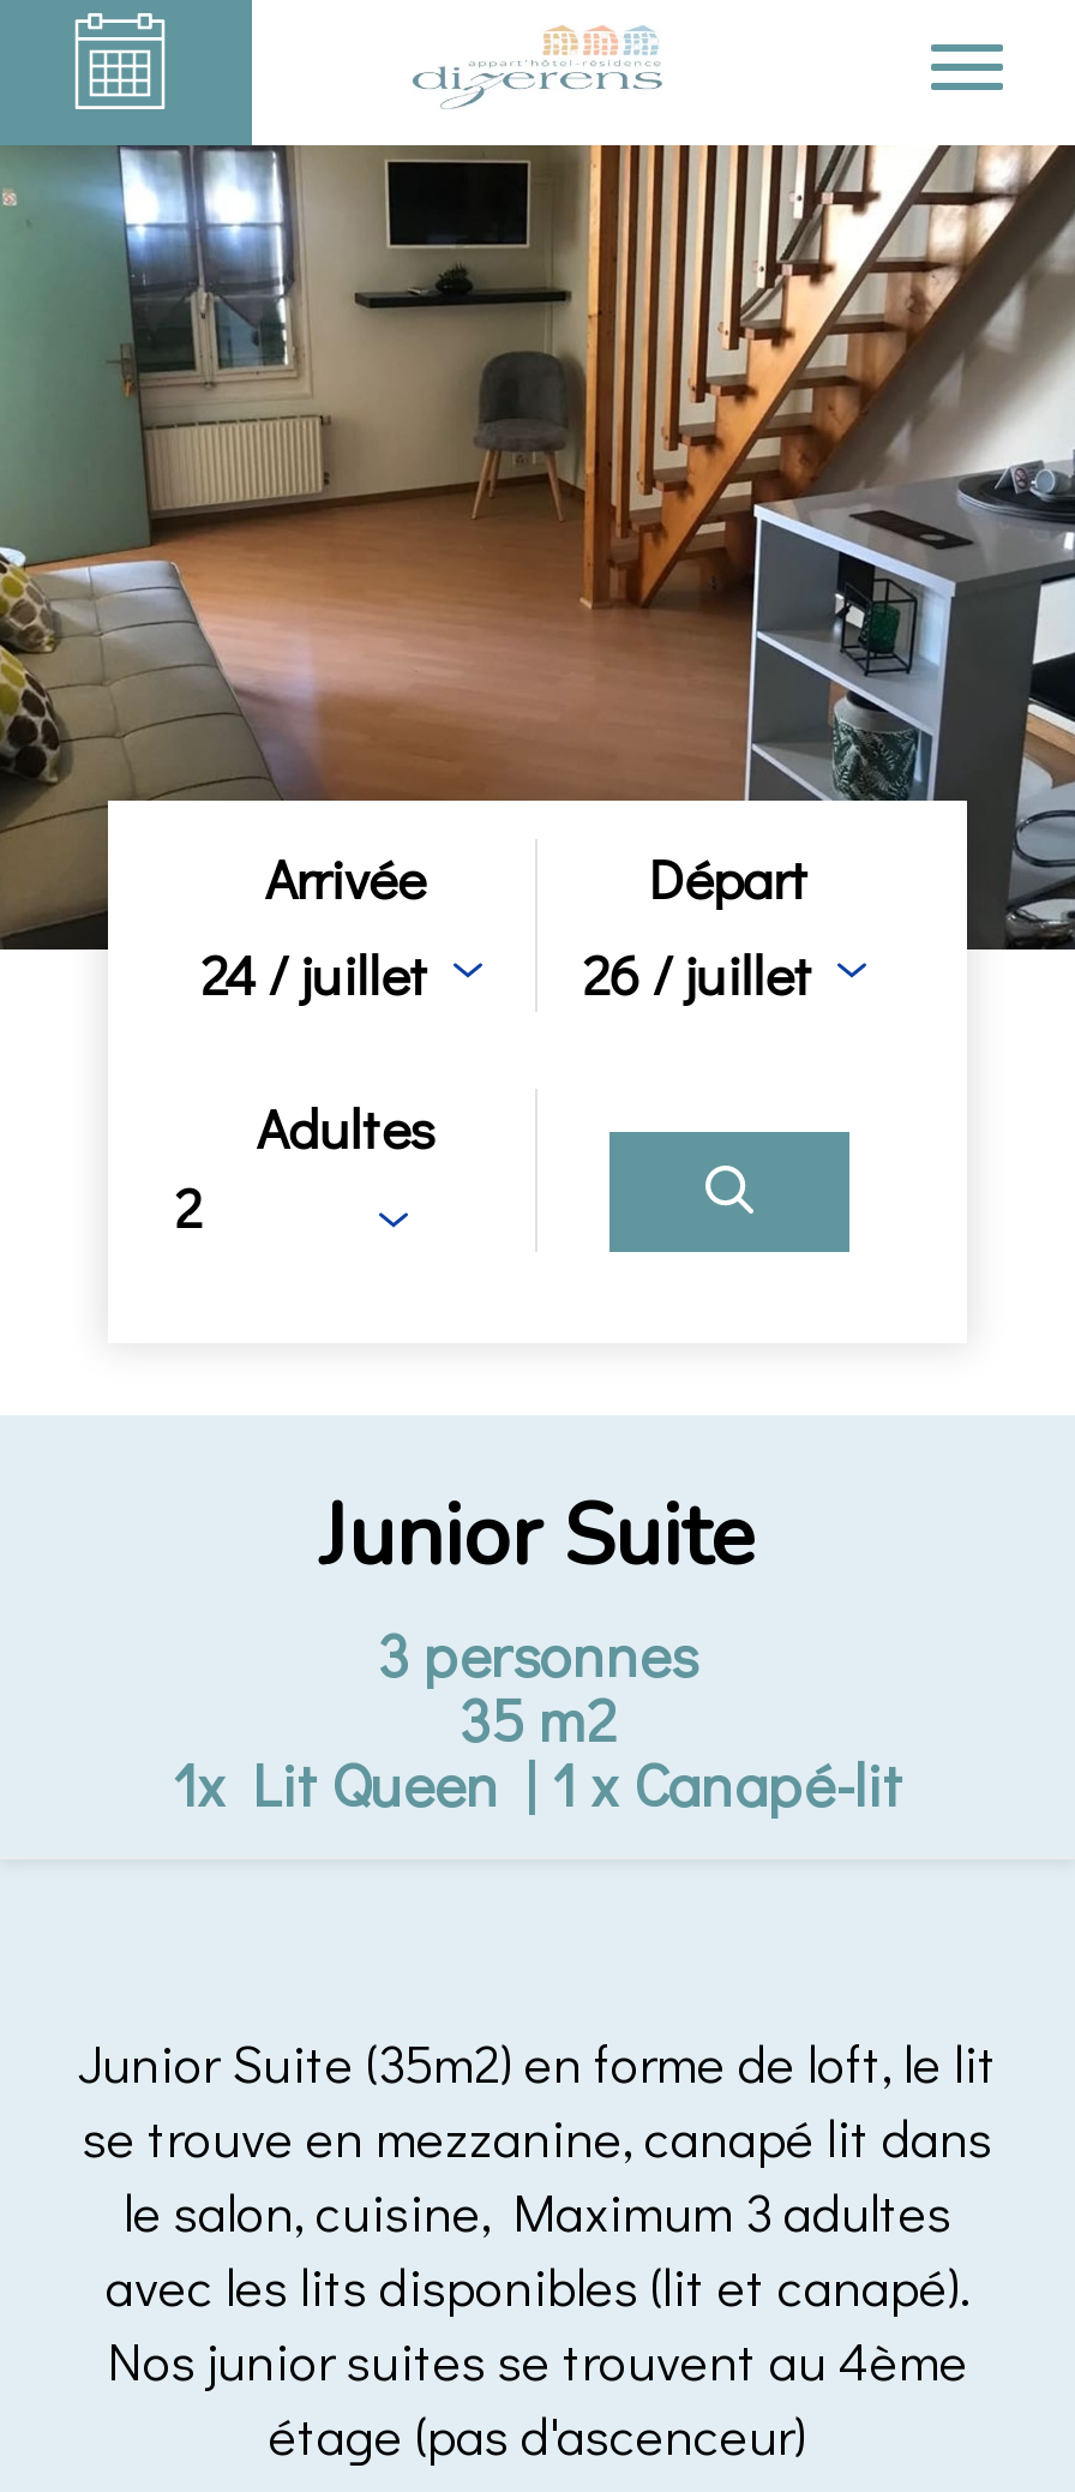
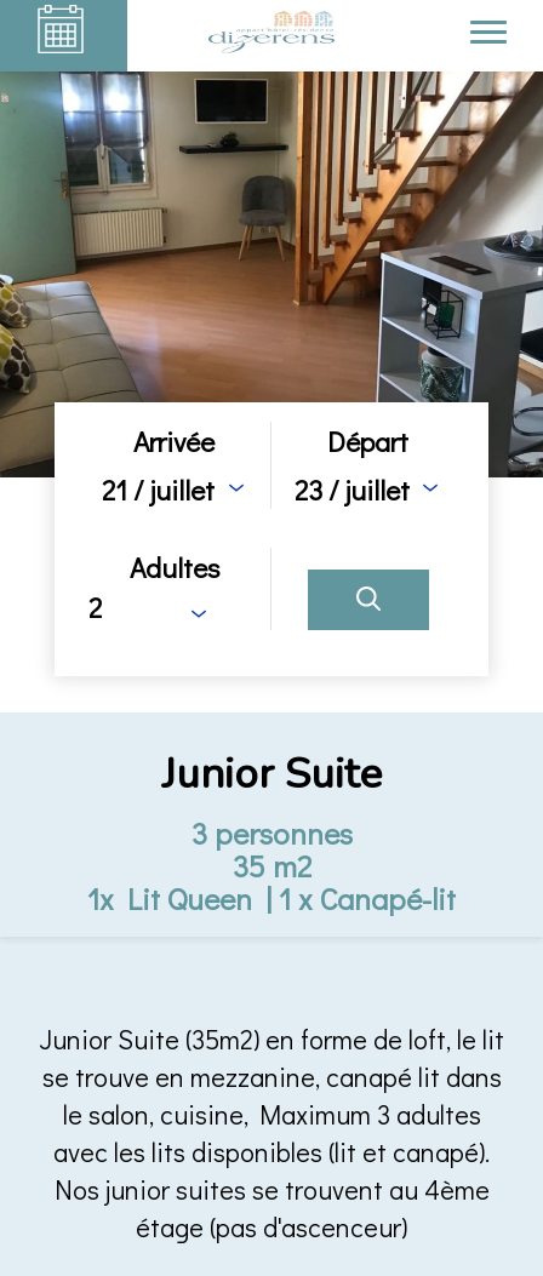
[201,938,429,1010] 24 / juillet -> [102,471,215,508] 21 / juillet
[583,938,813,1010] 26 / juillet -> [295,471,410,508] 23 / juillet

